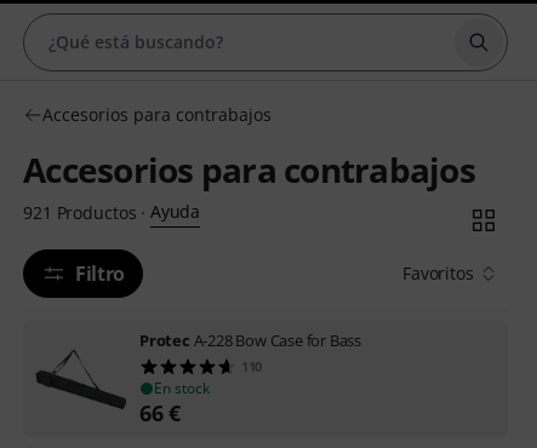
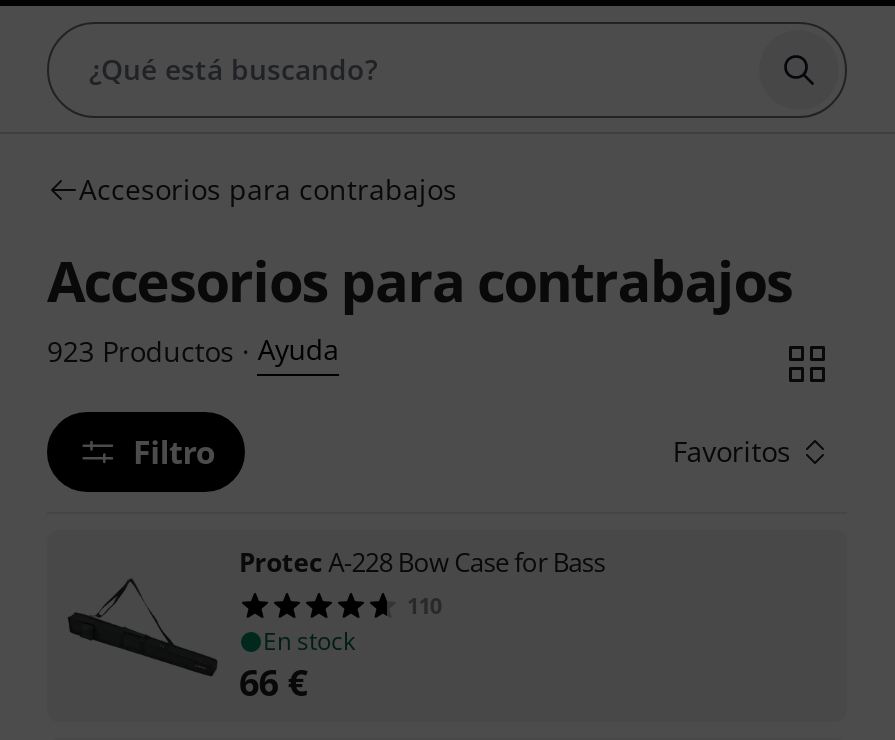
[23,200,200,223] 921 Productos · Ayuda -> [47,330,339,369] 923 Productos · Ayuda

